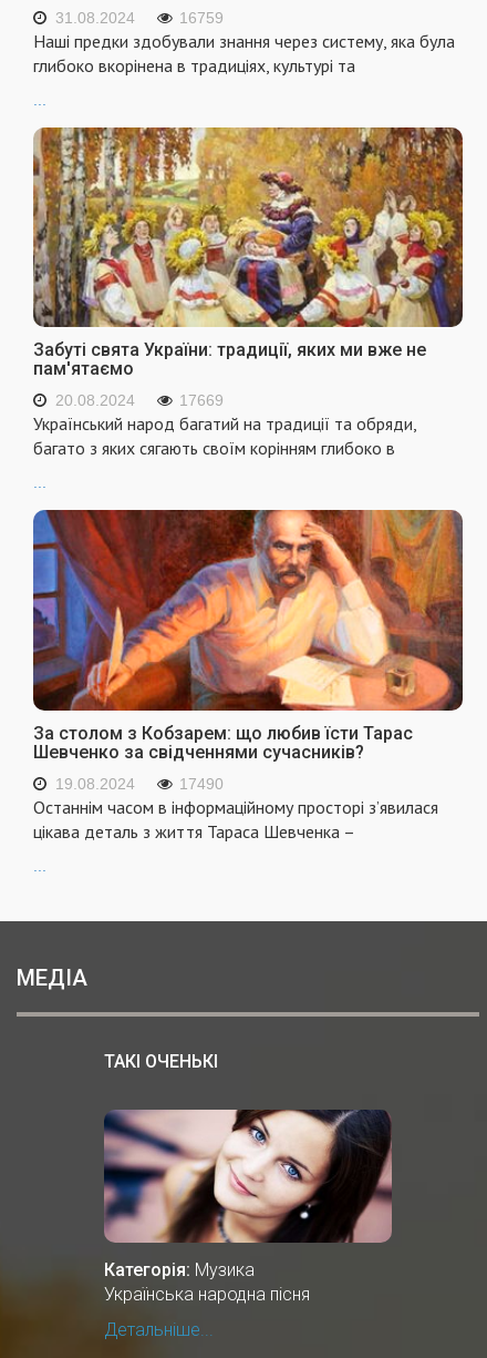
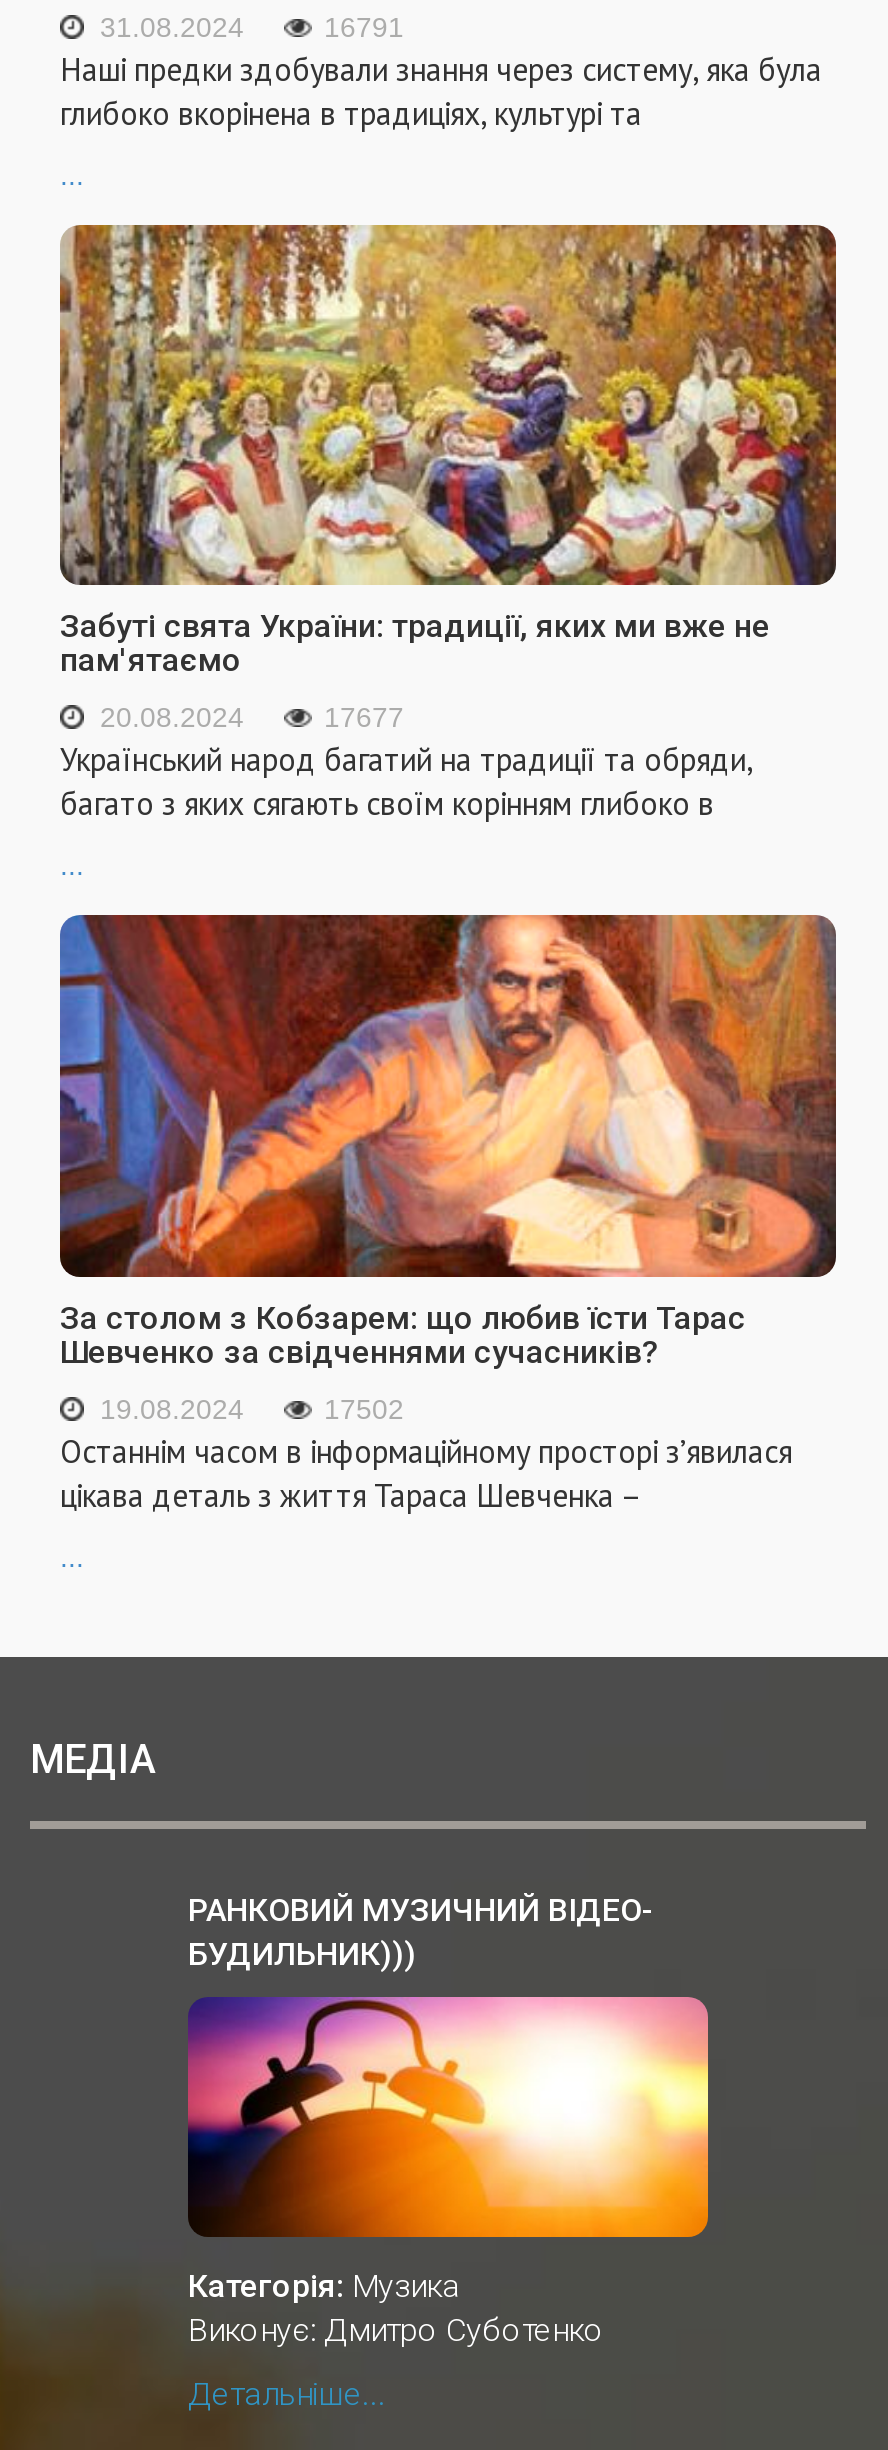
[179,9,224,27] 16759 -> [324,11,404,43] 16791
[179,392,224,409] 17669 -> [324,702,404,734] 17677
[179,774,224,792] 17490 -> [324,1392,404,1424] 17502
[104,1050,218,1072] ТАКІ ОЧЕНЬКІ -> [188,1890,654,1972] РАНКОВИЙ МУЗИЧНИЙ ВІДЕО- | БУДИЛЬНИК)))
[103,1109,392,1305] [image] | Українська народна пісня -> [186,1995,710,2350] [image] | Виконує: Дмитро Суботенко

